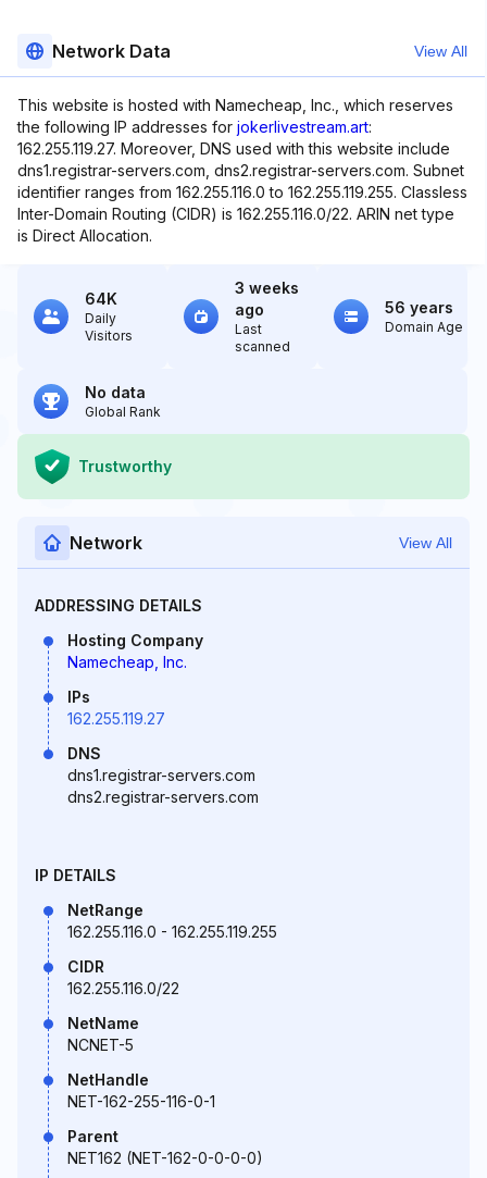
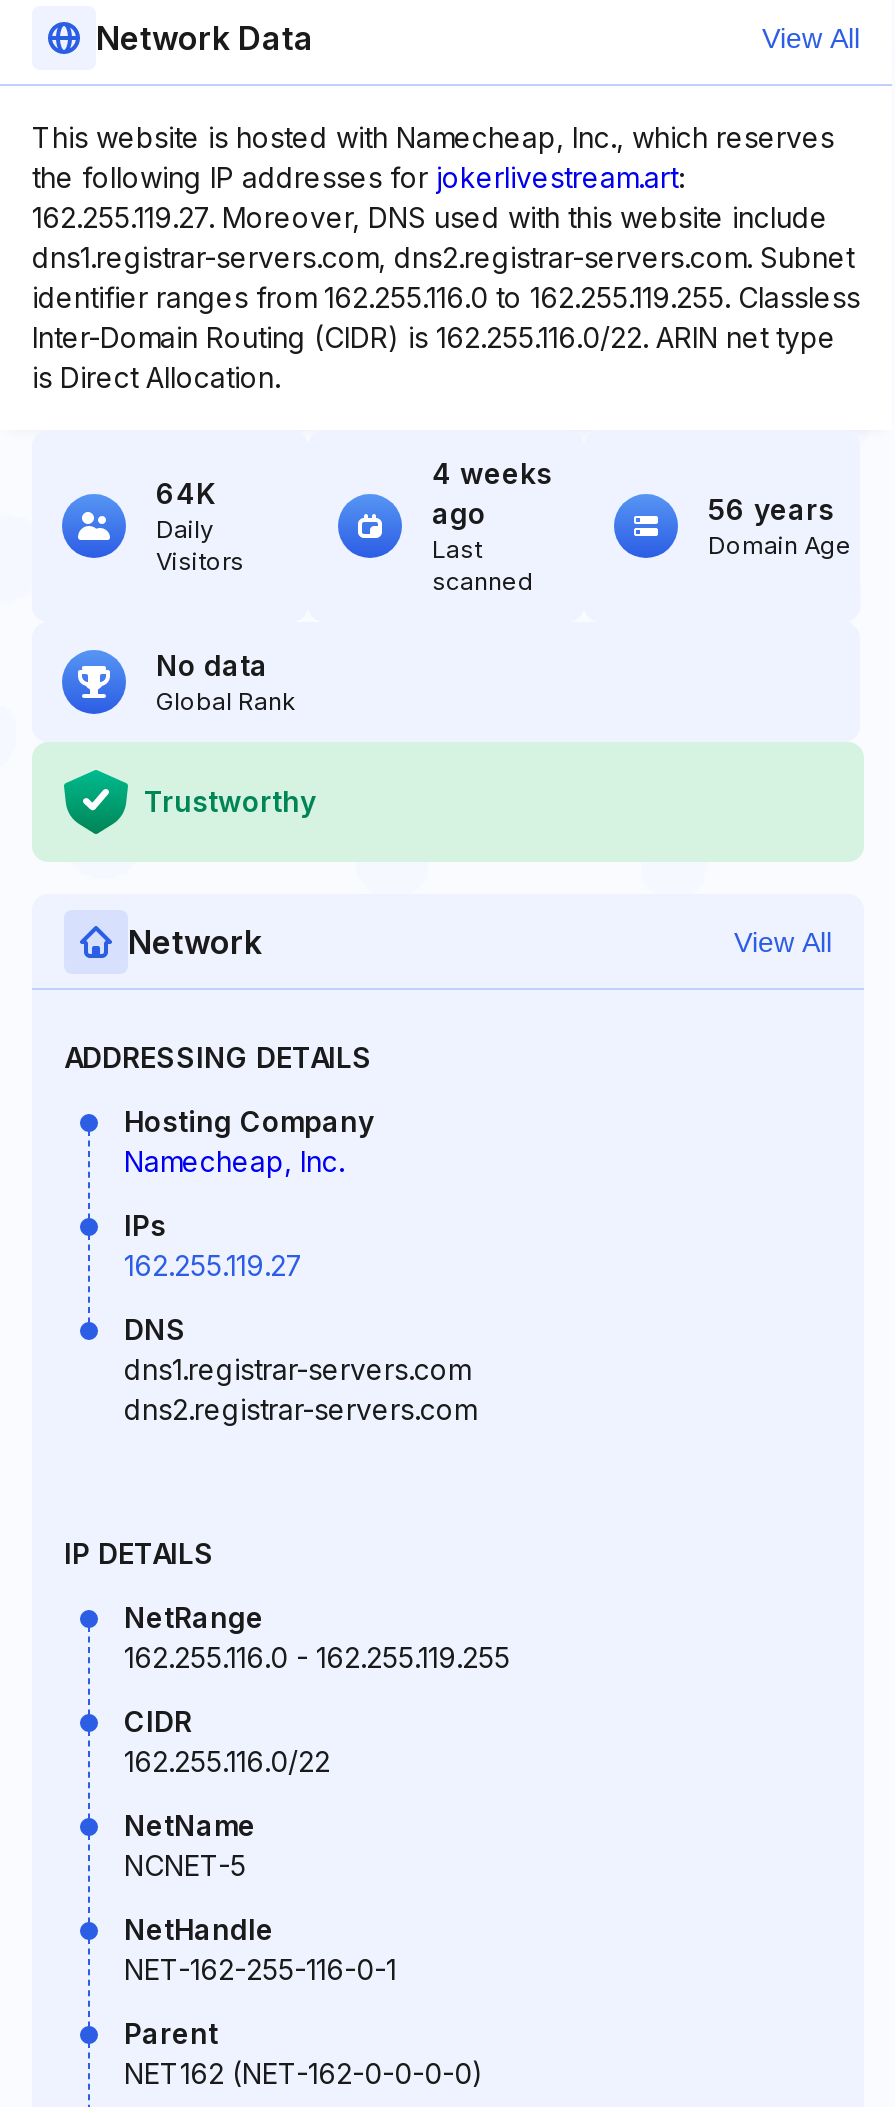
[235,278,299,297] 3 weeks -> [432,456,552,490] 4 weeks

